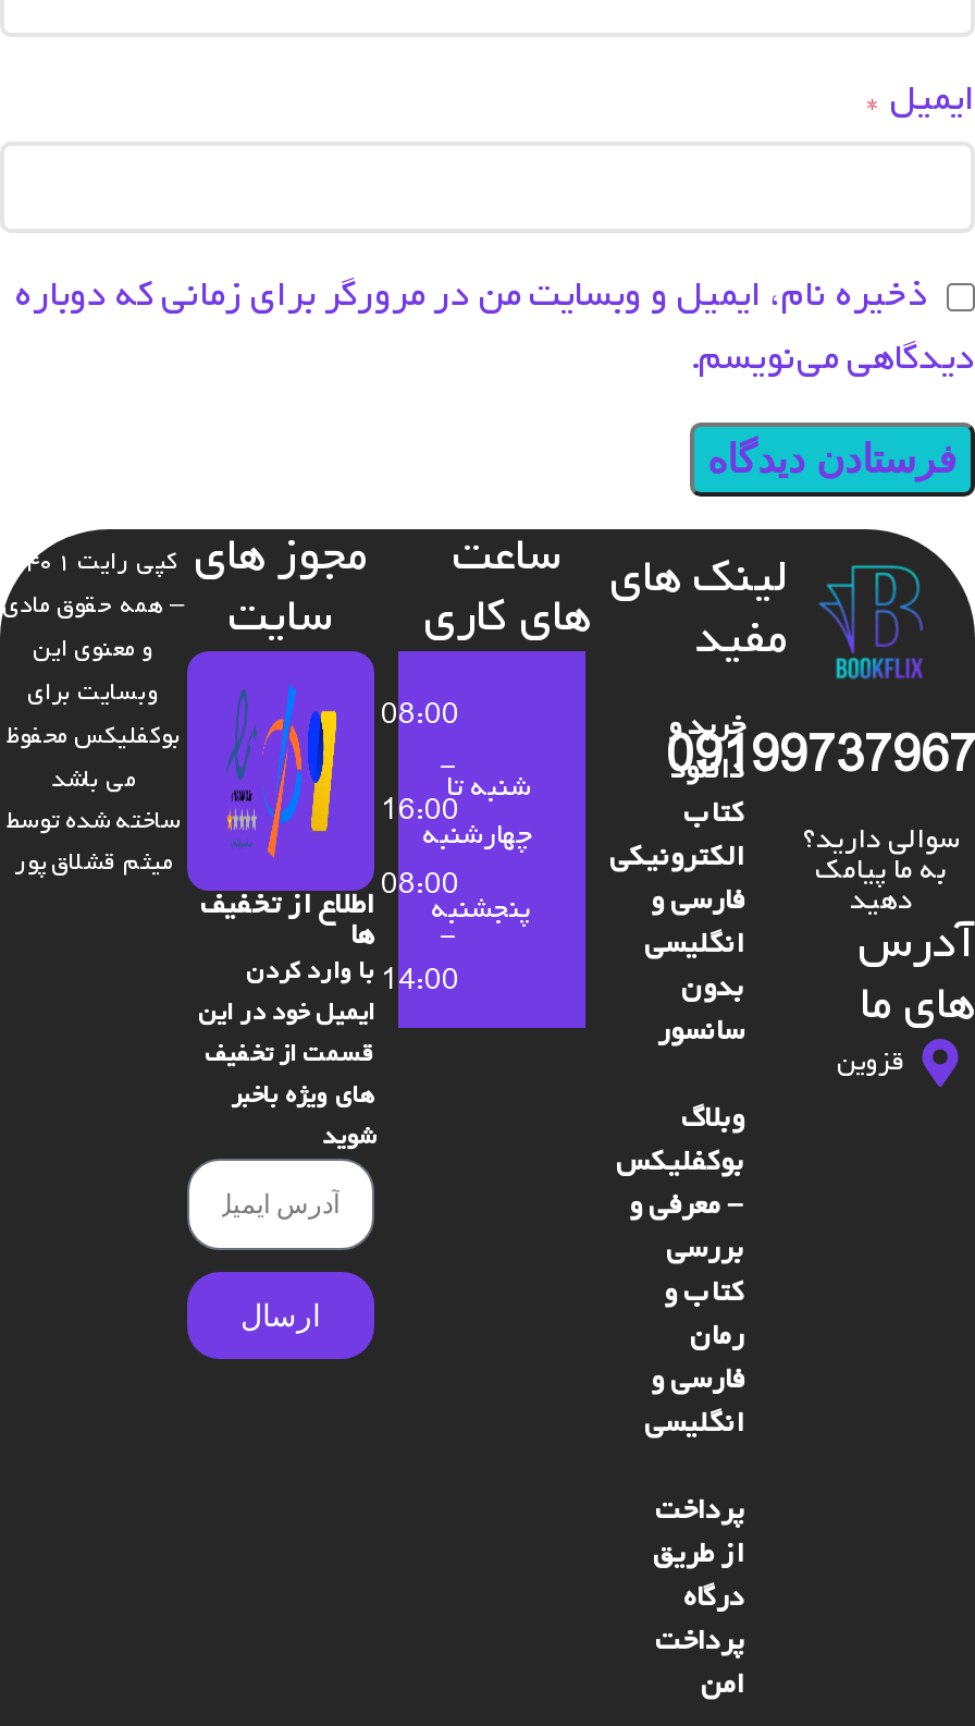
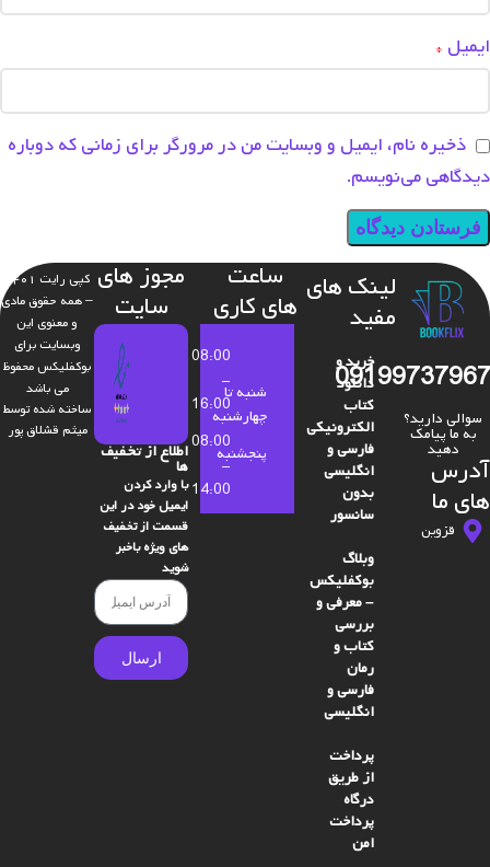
[266,684,340,858] [image] -> none

